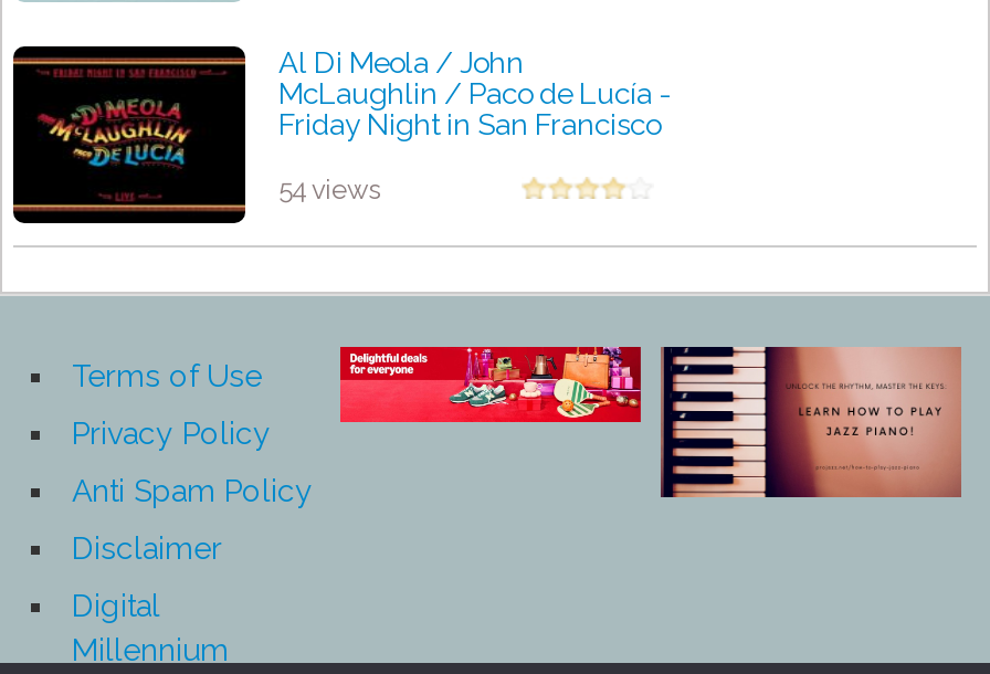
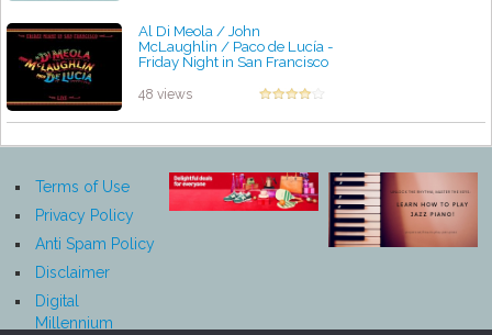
[278,175,382,206] 54 views -> [138,87,192,103] 48 views

